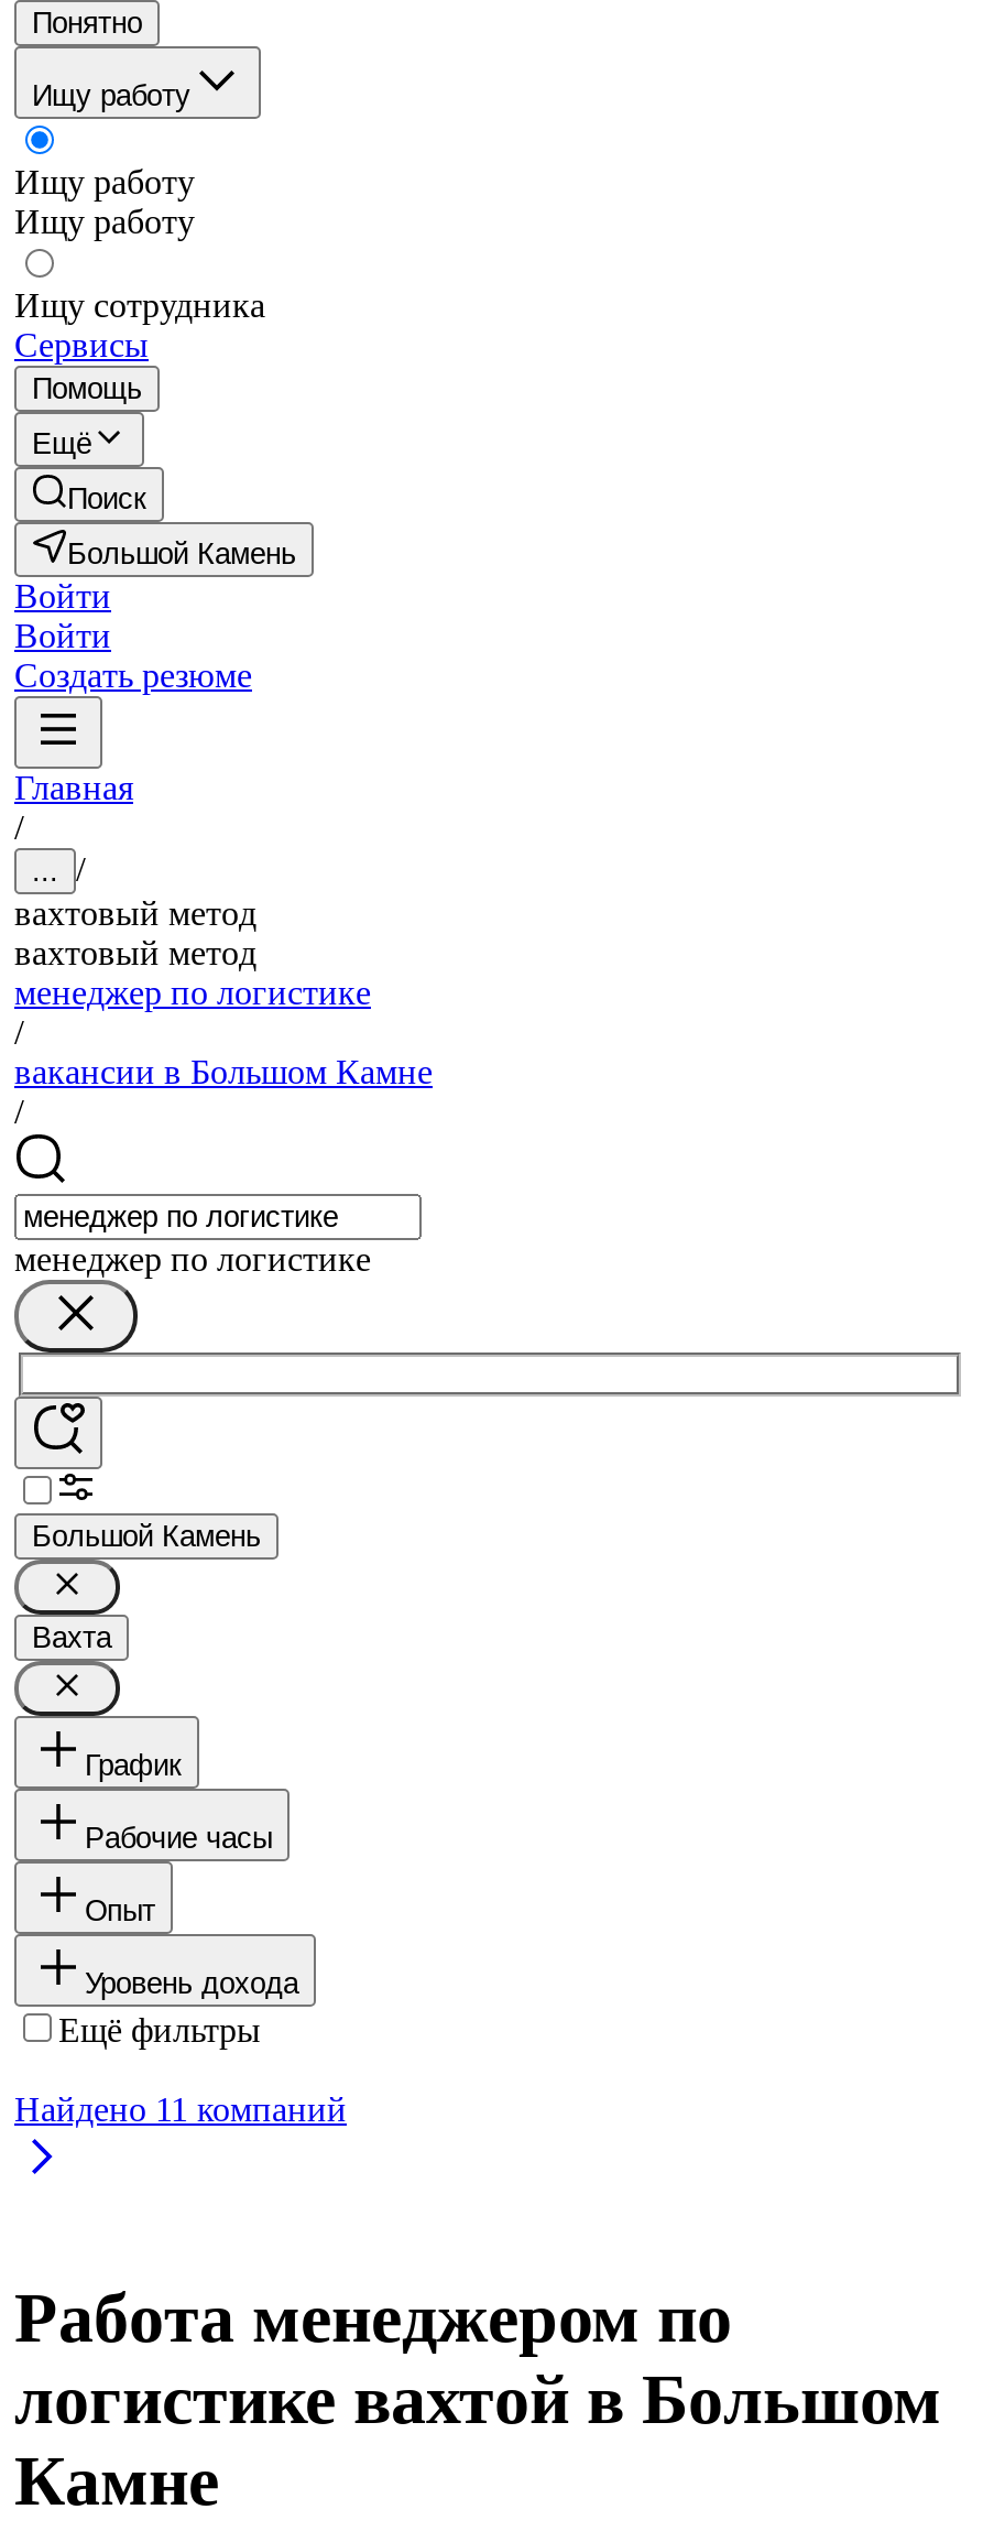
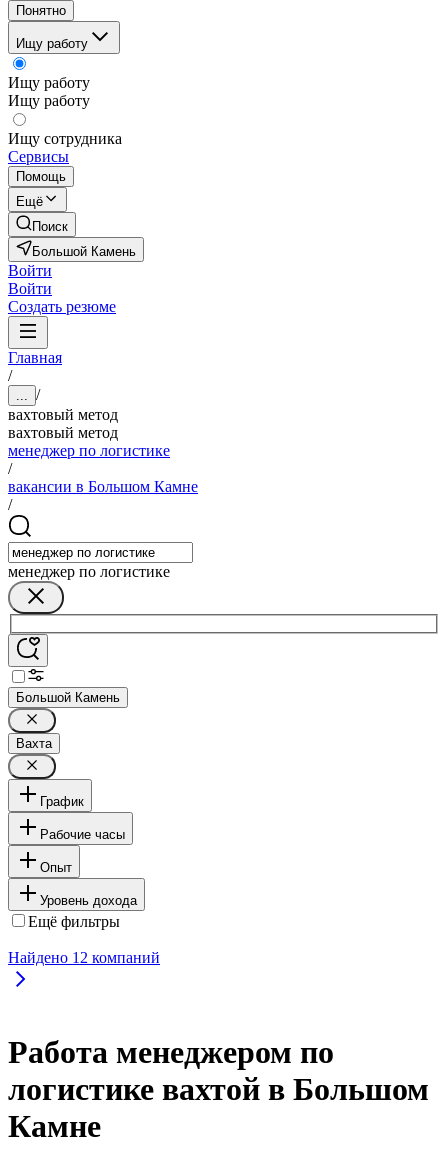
[14,2090,347,2127] Найдено 11 компаний -> [8,949,160,966] Найдено 12 компаний

